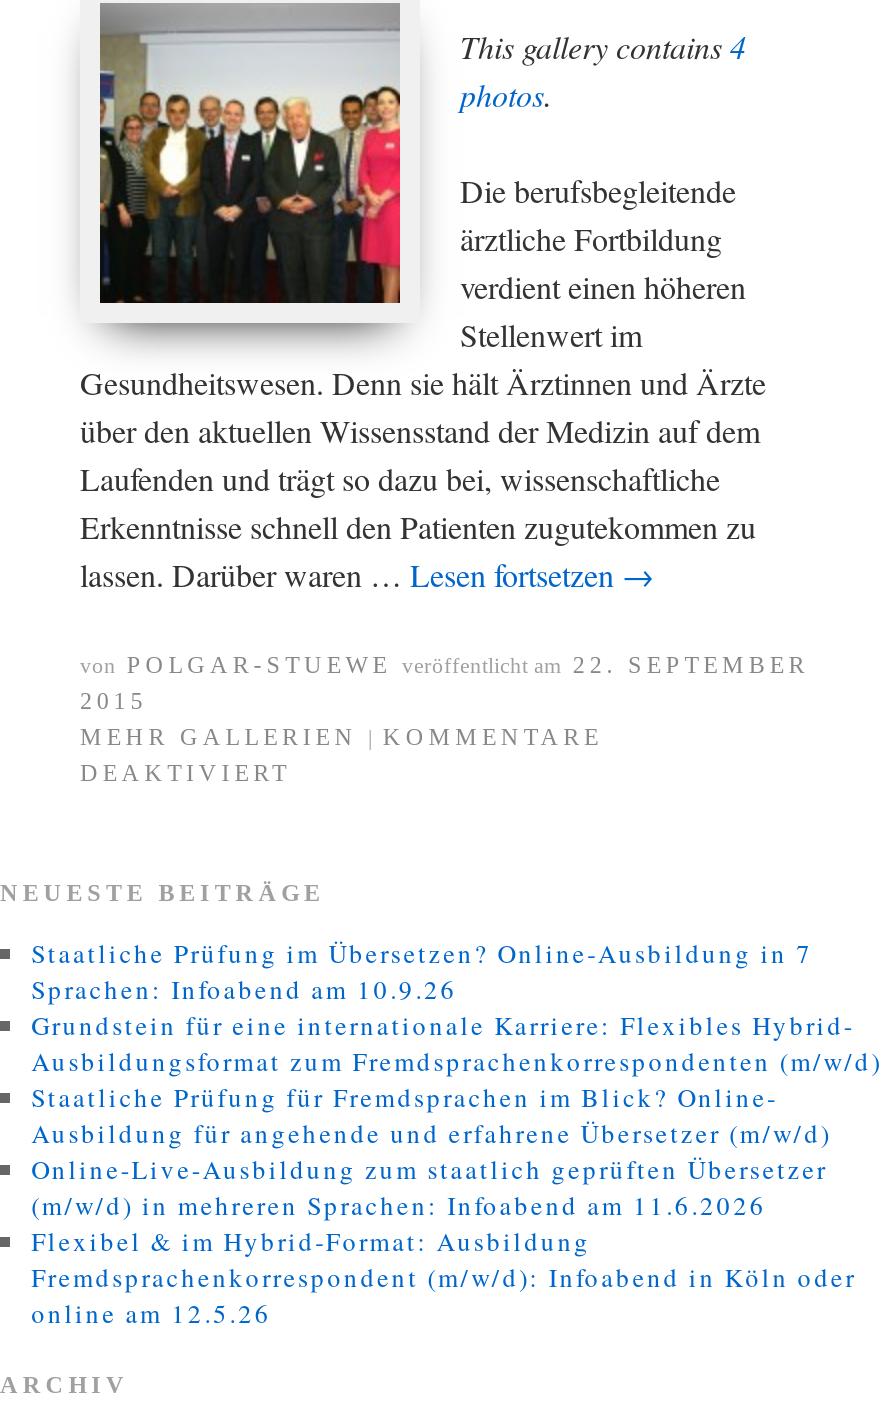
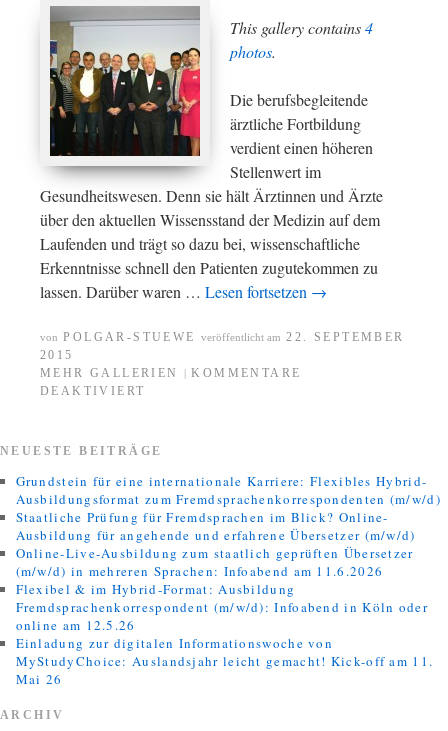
[31,936,813,1008] Staatliche Prüfung im Übersetzen? Online-Ausbildung in 7 | Sprachen: Infoabend am 10.9.26 -> none
moved [31,1008,882,1332] -> [16,472,441,634]: Grundstein für eine internationale Karriere: Flexibles Hybrid- | Ausbildungsformat zum Fremdsprachenkorrespondenten (m/w/d) | Staatliche Prüfung für Fremdsprachen im Blick? Online- | ... | Fremdsprachenkorrespondent (m/w/d): Infoabend in Köln oder | online am 12.5.26
none -> [16,634,433,688] Einladung zur digitalen Informationswoche von | MyStudyChoice: Auslandsjahr leicht gemacht! Kick-off am 11. | Mai 26

